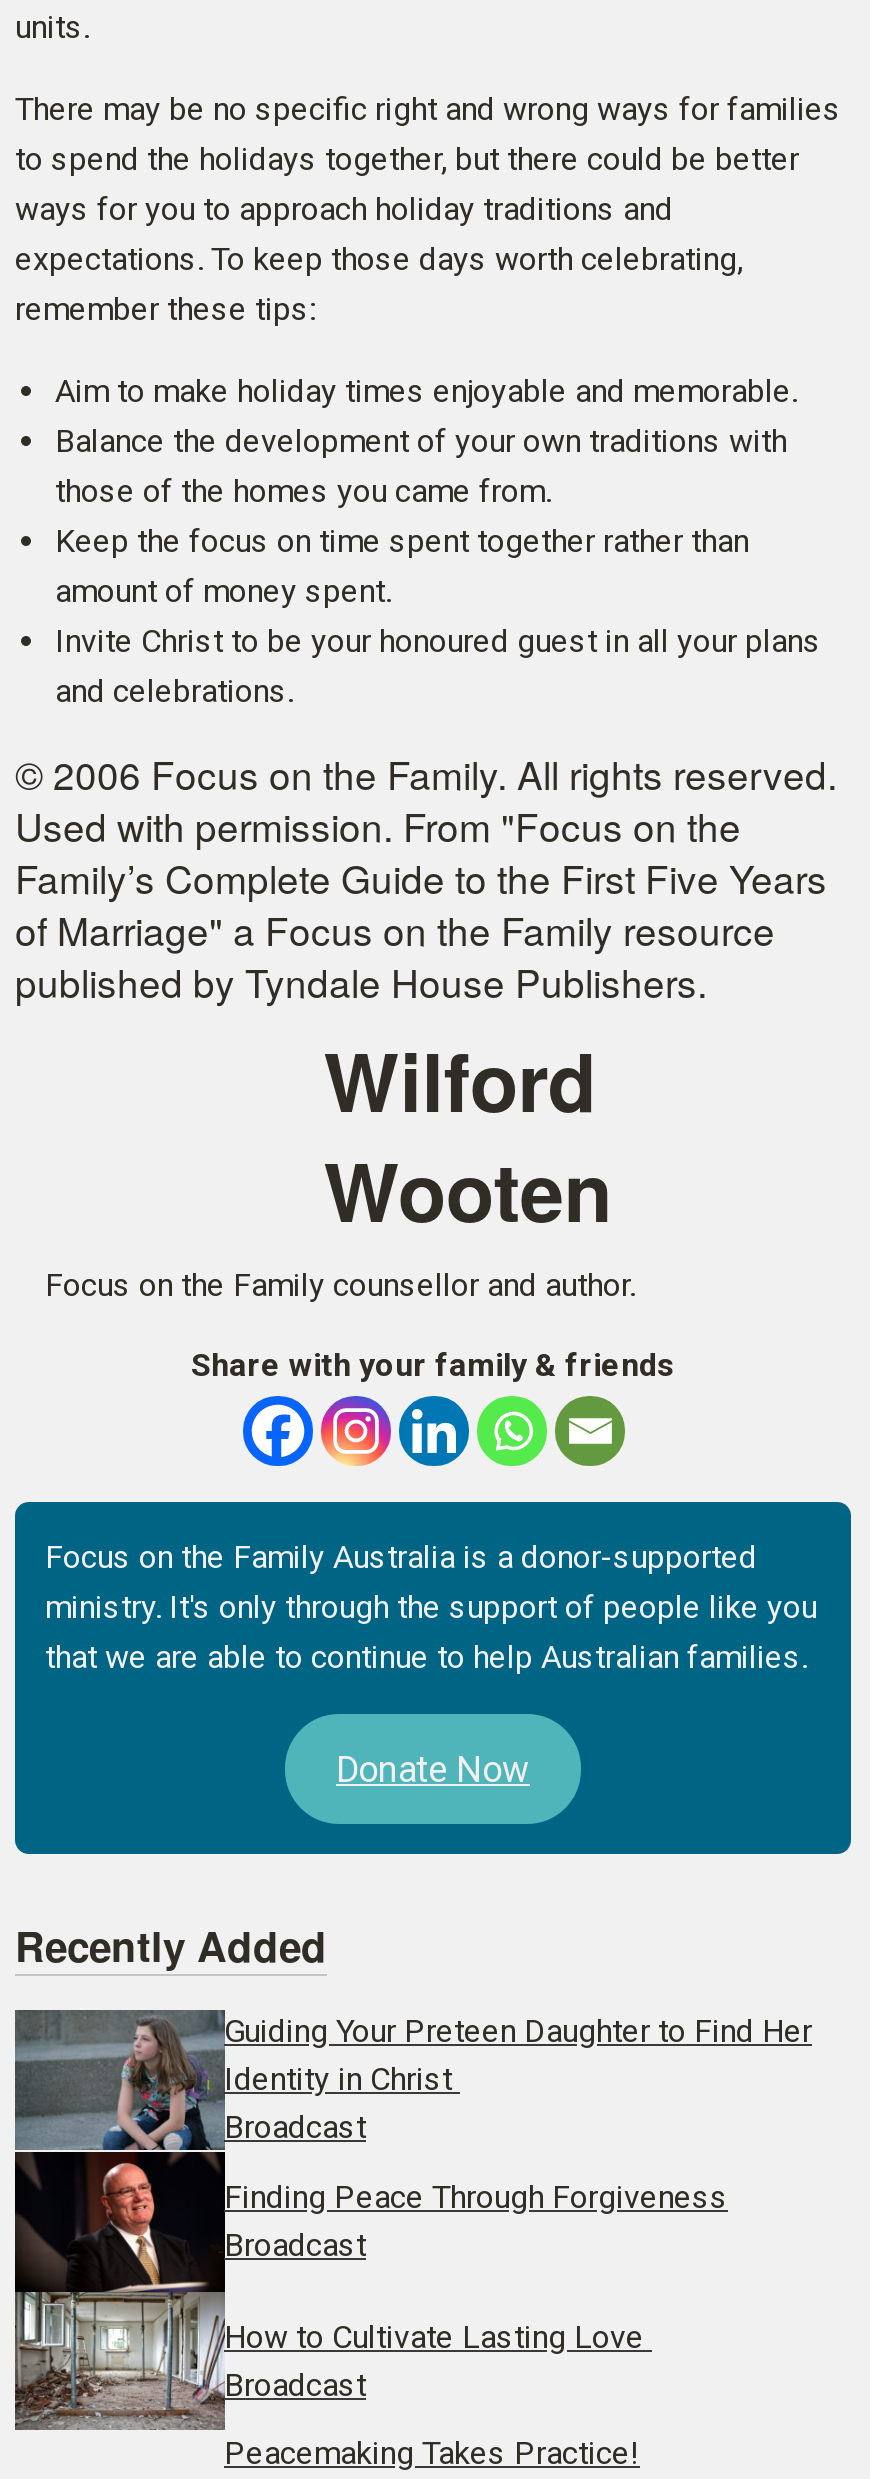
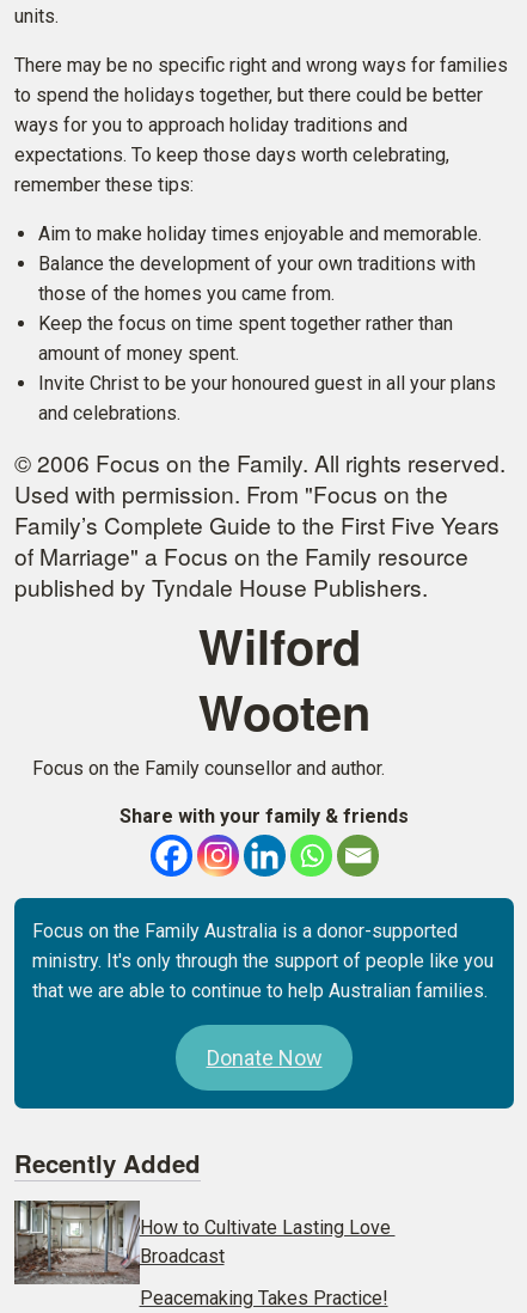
[13,2010,812,2294] [image] | Guiding Your Preteen Daughter to Find Her | Identity in Christ | Broadcast | Finding Peace Through Forgiveness | Broadcast -> none

